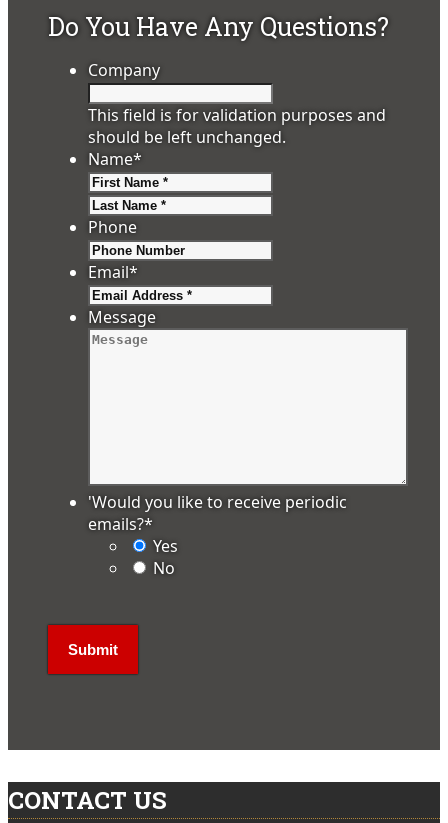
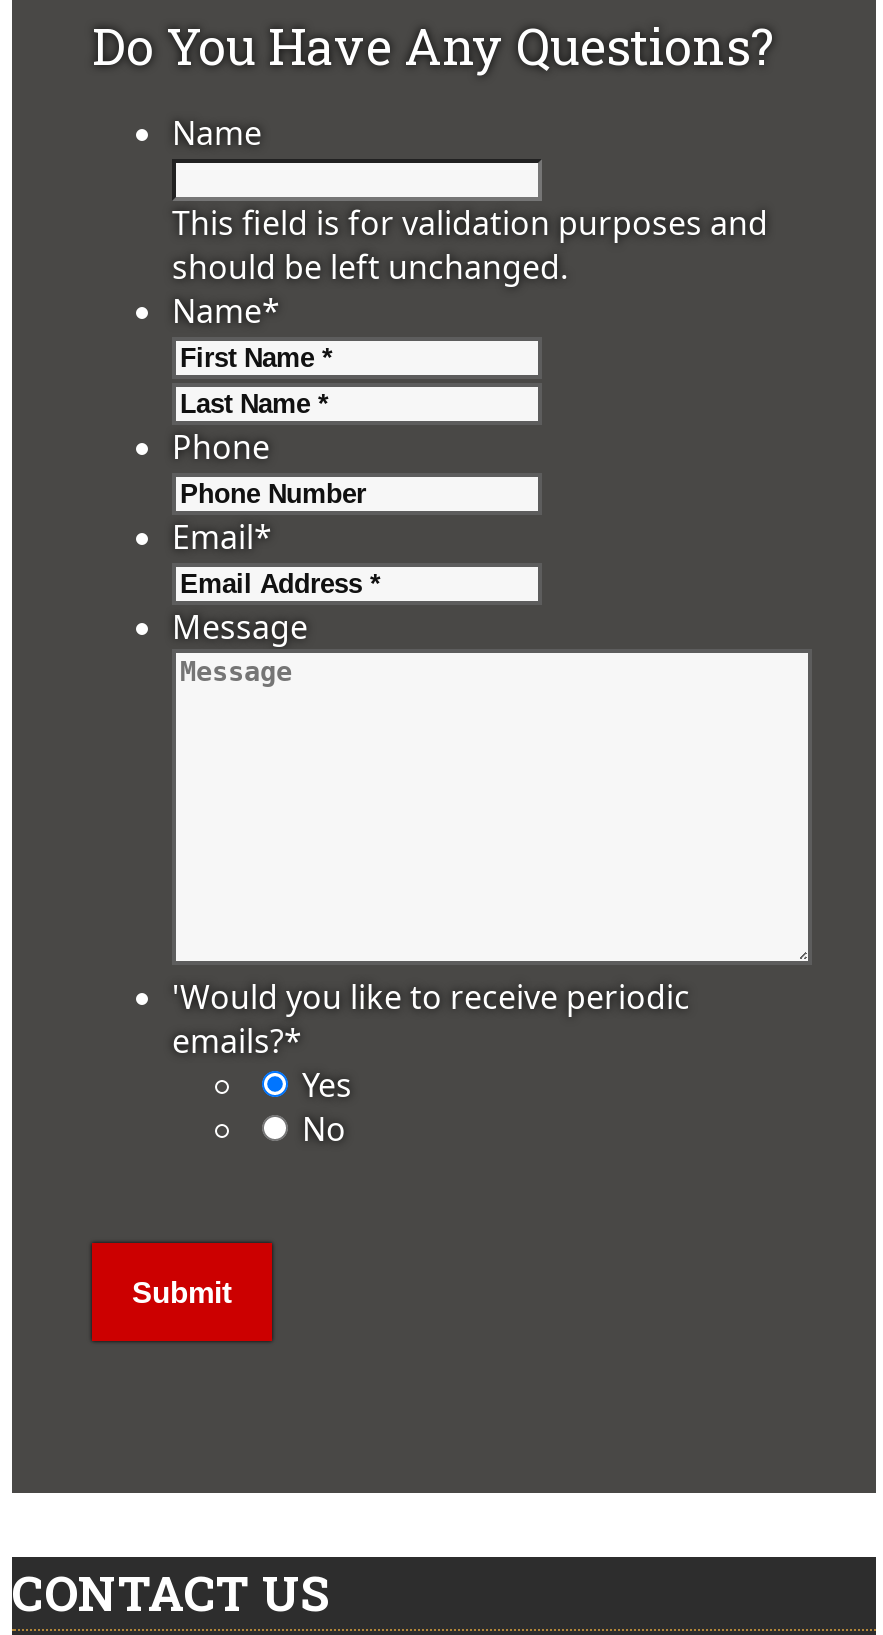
[88,59,160,81] Company -> [172,111,262,155] Name

